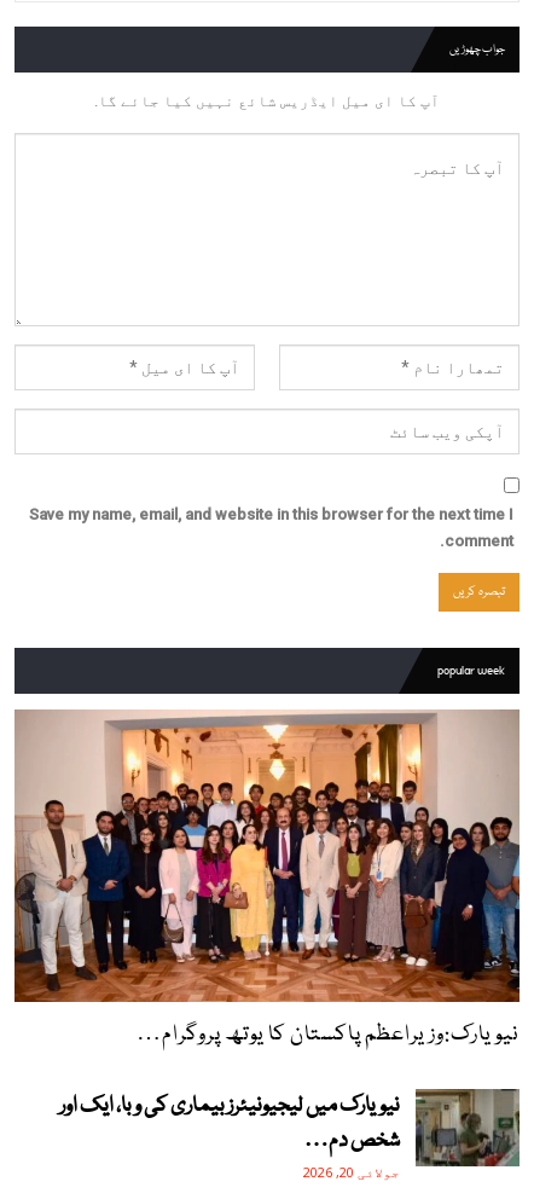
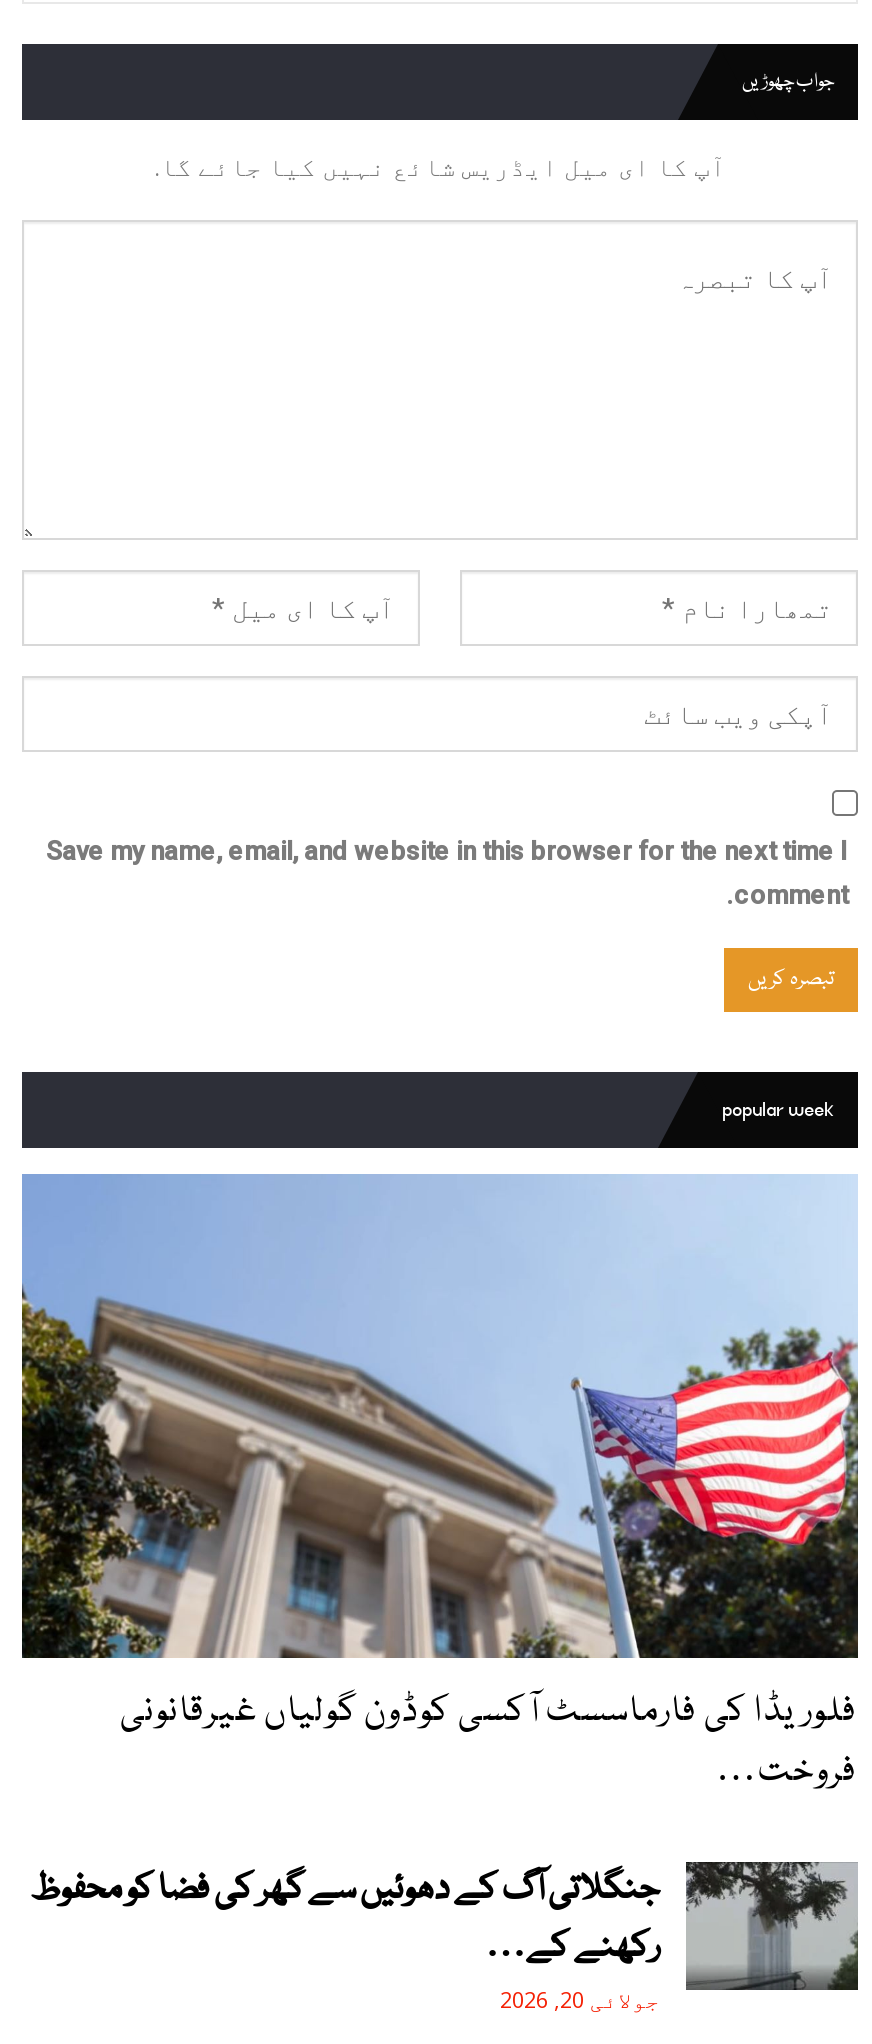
[13,709,521,1052] [image] | نیویارک:وزیراعظم پاکستان کا یوتھ پروگرام… -> [22,1174,858,1801] [image] | فلوریڈا کی فارماسسٹ آکسی کوڈون گولیاں غیرقانونی | فروخت…
[59,1091,520,1166] [image] | نیویارک میں لیجیونیئرز بیماری کی وبا، ایک اور | شخص دم… -> [30,1860,858,1990] [image] | جنگلاتی آگ کے دھوئیں سے گھر کی فضا کو محفوظ | رکھنے کے…

